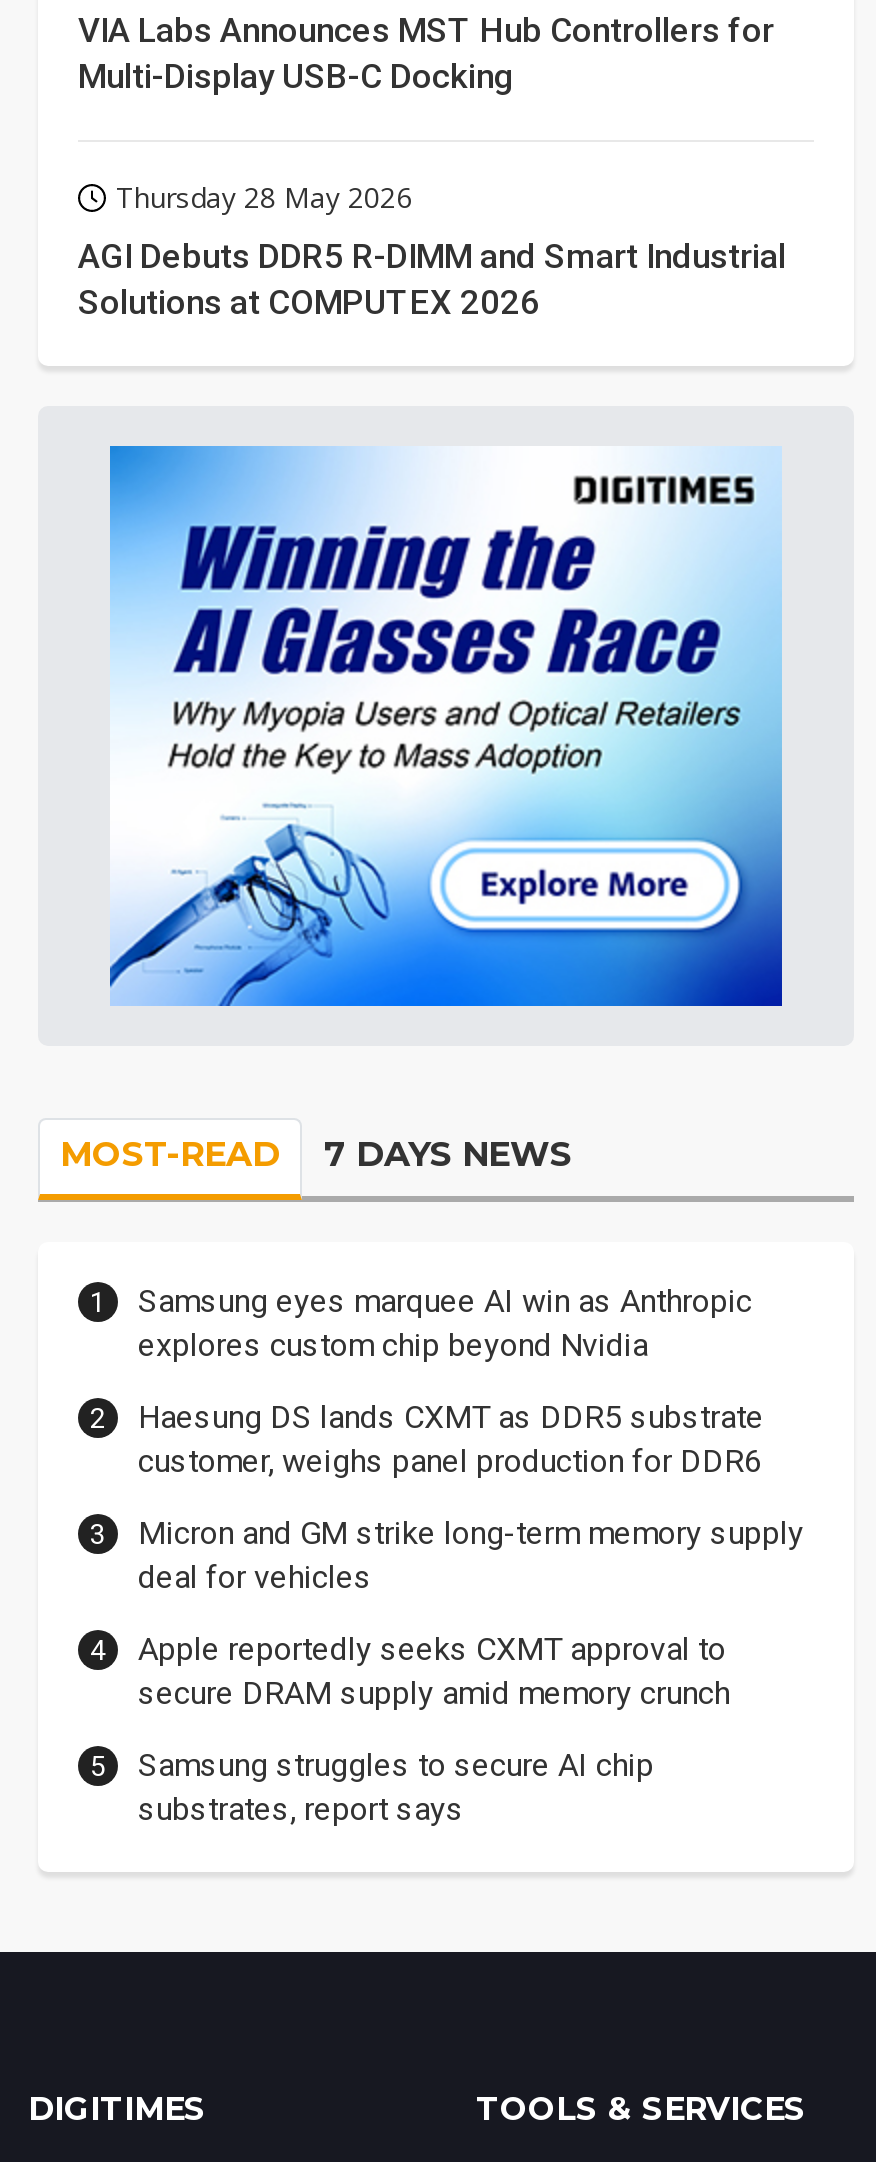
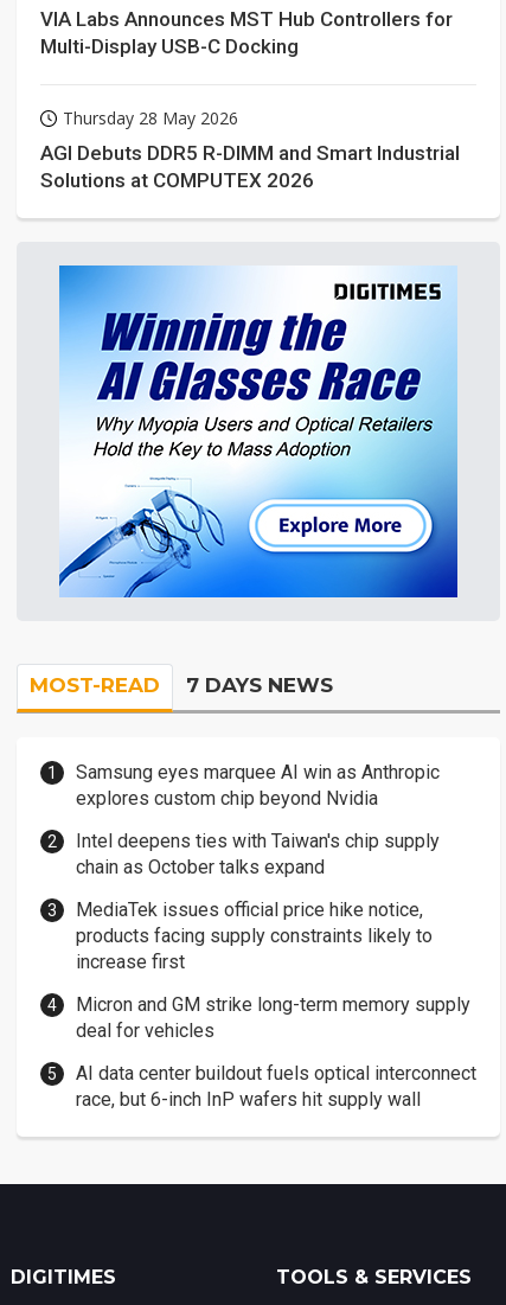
[138,1399,764,1481] Haesung DS lands CXMT as DDR5 substrate | customer, weighs panel production for DDR6 -> [76,830,440,974] Intel deepens ties with Taiwan's chip supply | chain as October talks expand | MediaTek issues official price hike notice, | products facing supply constraints likely to | increase first
moved [138,1515,804,1597] -> [76,994,470,1042]: Micron and GM strike long-term memory supply | deal for vehicles
[138,1631,730,1829] Apple reportedly seeks CXMT approval to | secure DRAM supply amid memory crunch | Samsung struggles to secure AI chip | substrates, report says -> [76,1062,476,1111] AI data center buildout fuels optical interconnect | race, but 6-inch InP wafers hit supply wall

